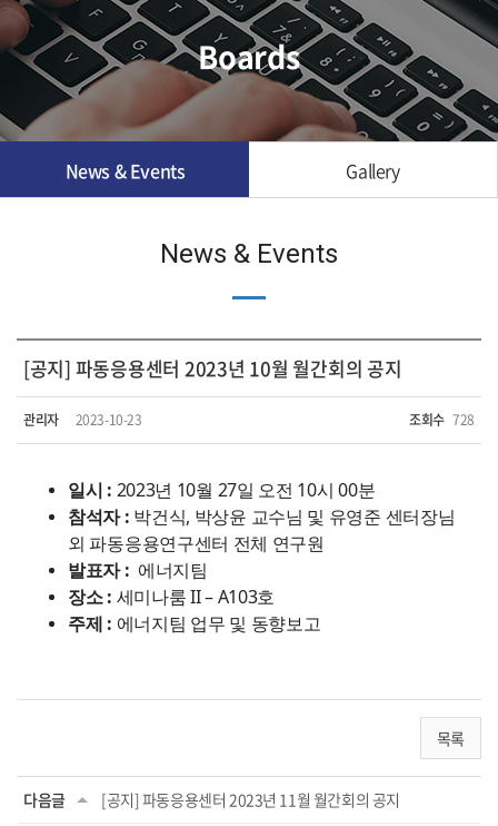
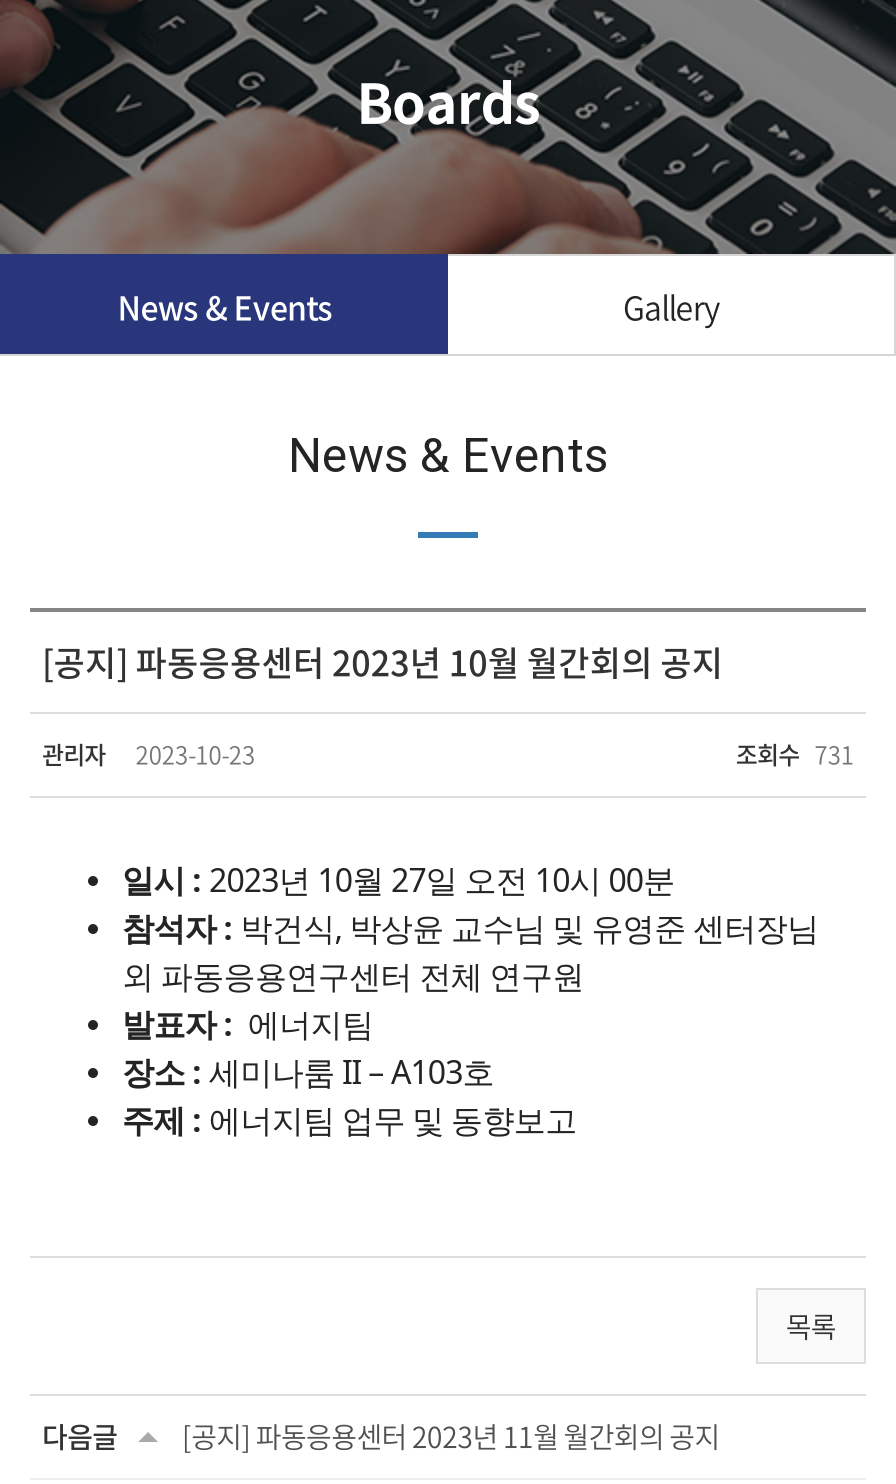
[409,410,475,430] 조회수 728 -> [736,736,854,772] 조회수 731

